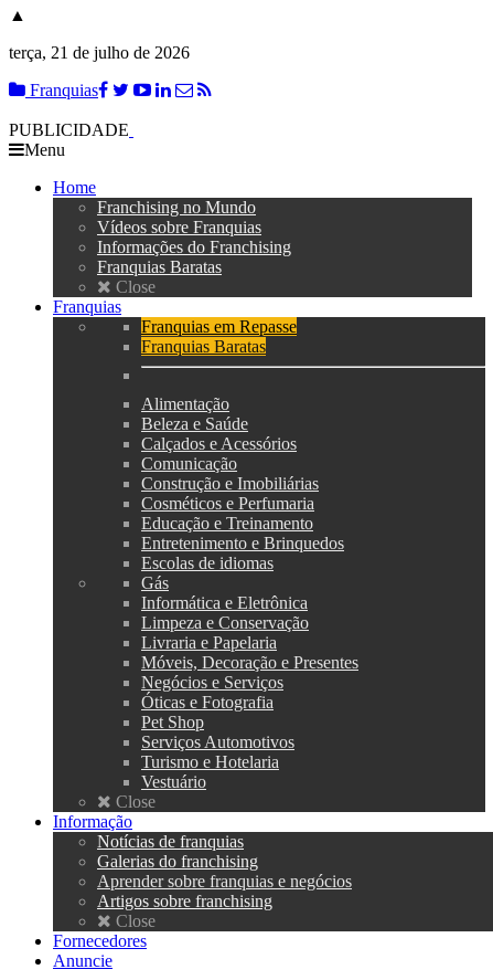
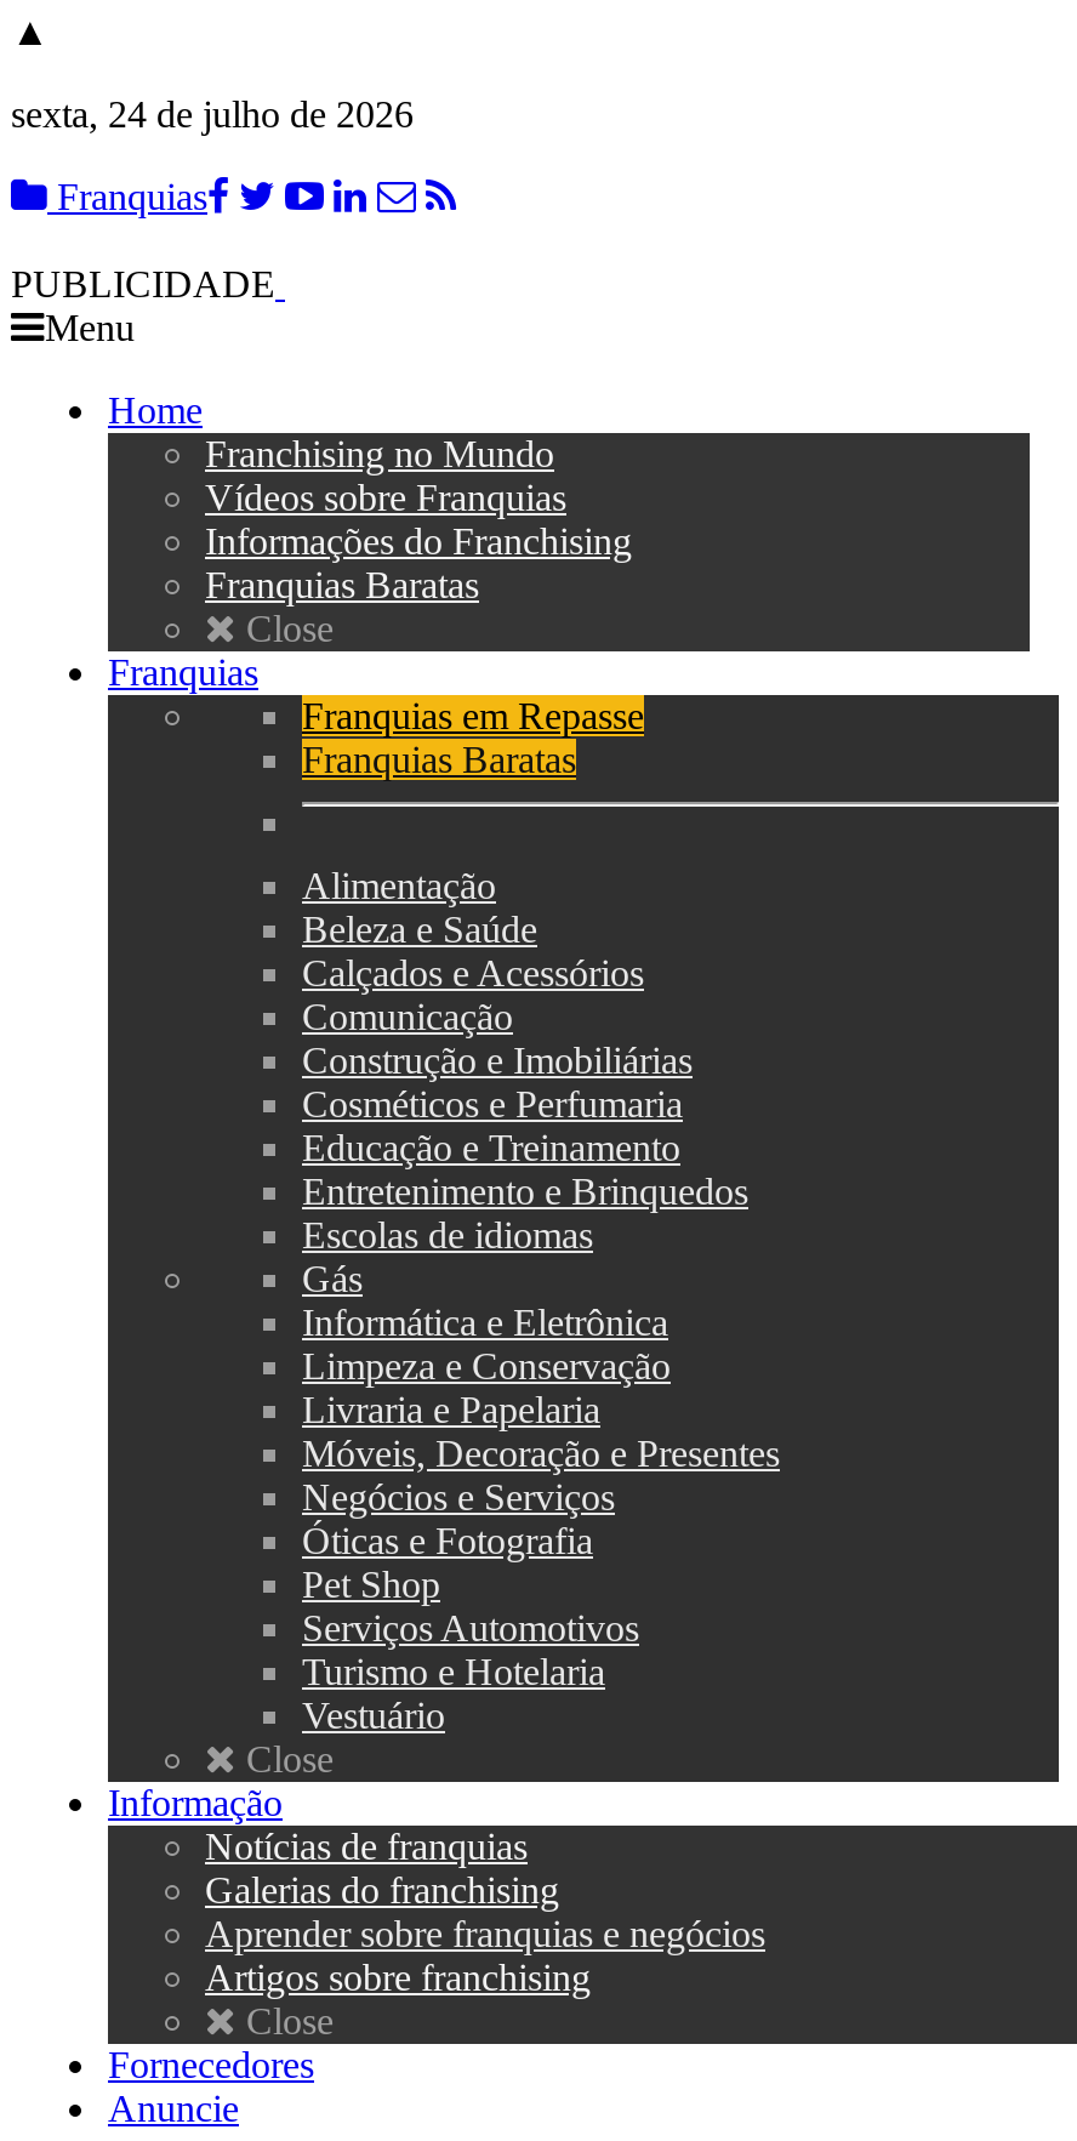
[9,43,190,62] terça, 21 de julho de 2026 -> [11,93,414,135] sexta, 24 de julho de 2026

